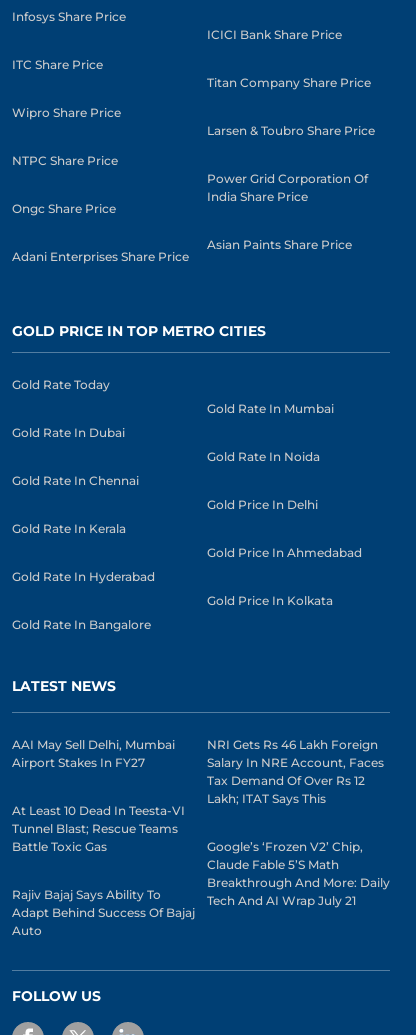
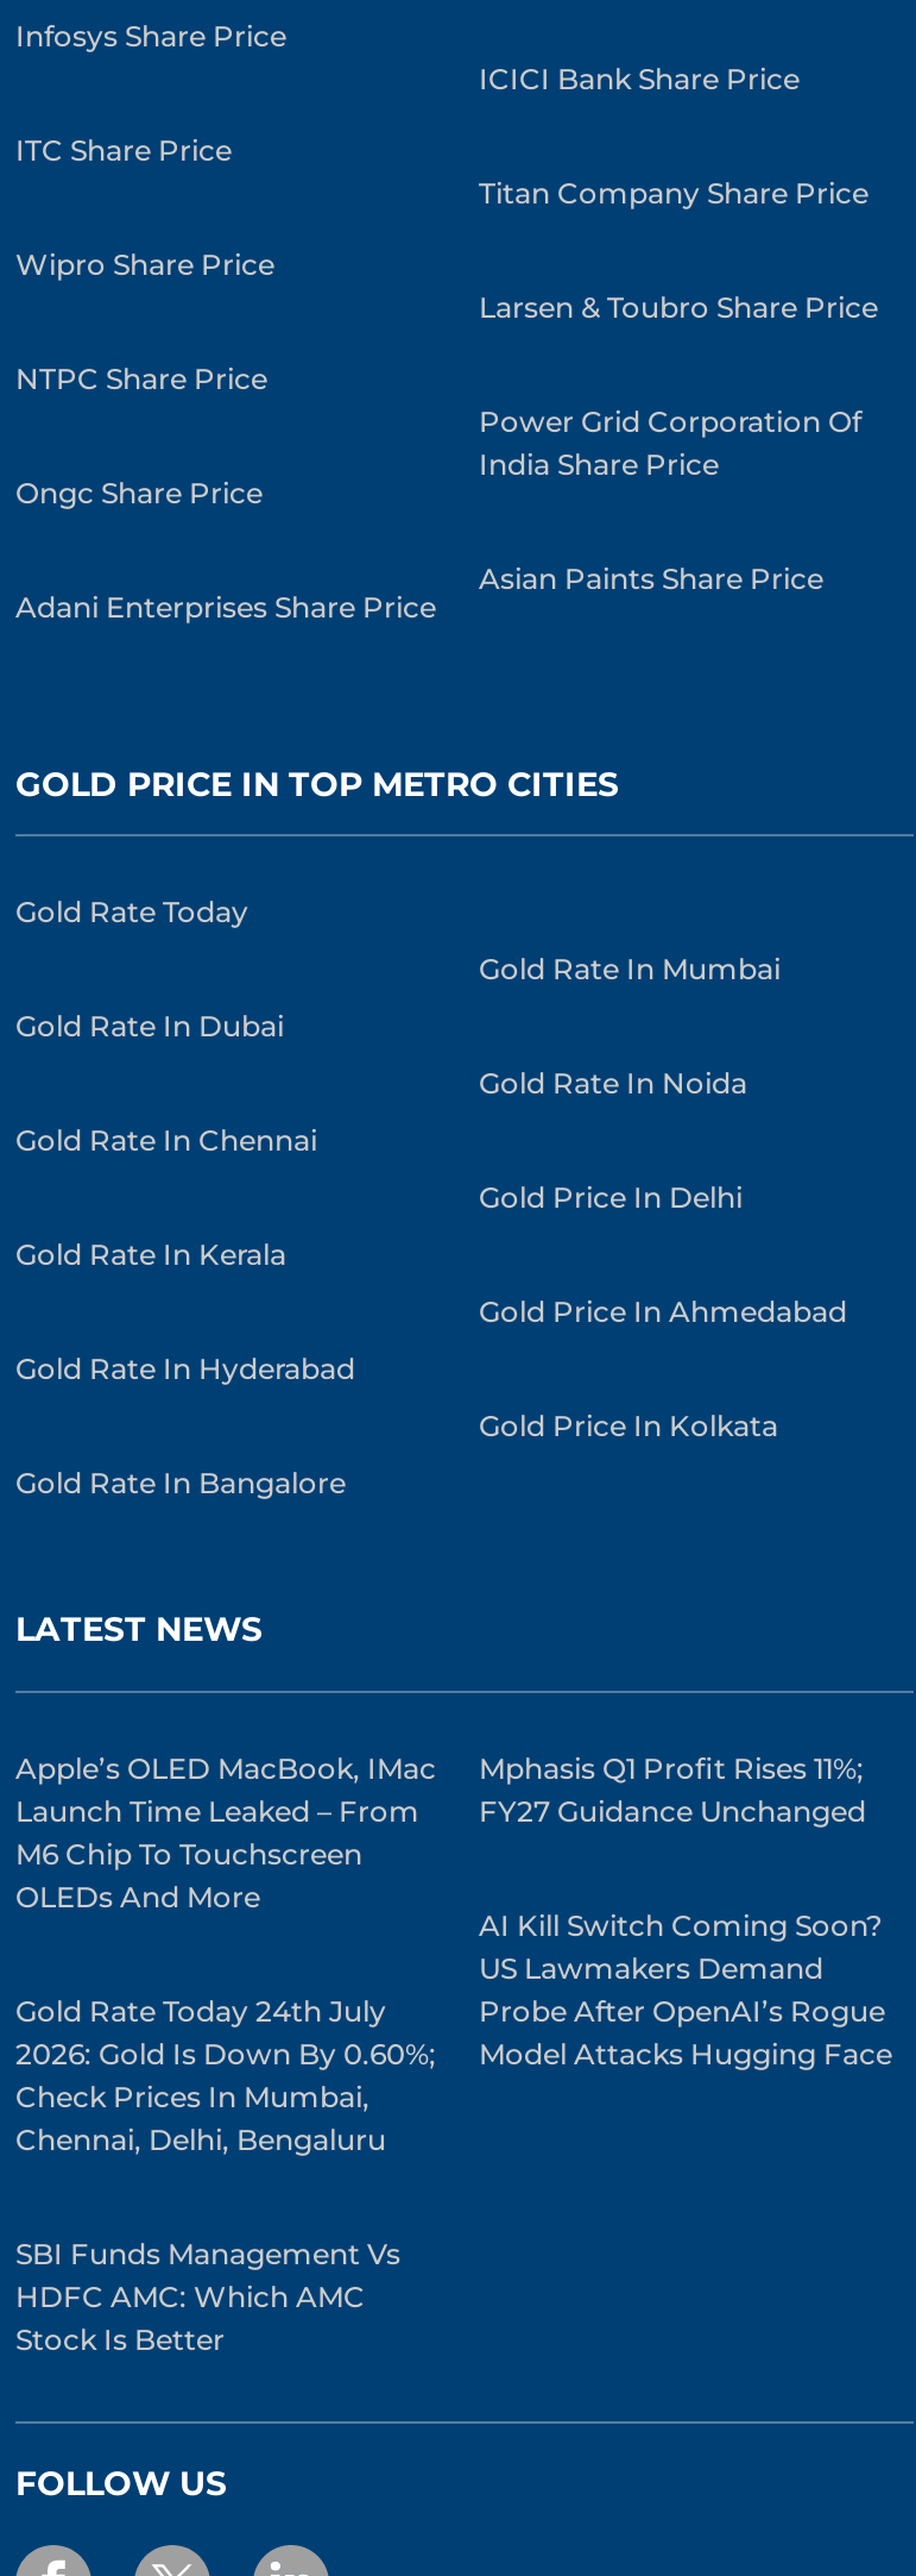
[12,737,175,770] AAI May Sell Delhi, Mumbai | Airport Stakes In FY27 -> [15,1750,436,1914] Apple’s OLED MacBook, IMac | Launch Time Leaked – From | M6 Chip To Touchscreen | OLEDs And More
[207,737,384,806] NRI Gets Rs 46 Lakh Foreign | Salary In NRE Account, Faces | Tax Demand Of Over Rs 12 | Lakh; ITAT Says This -> [479,1750,866,1828] Mphasis Q1 Profit Rises 11%; | FY27 Guidance Unchanged
[12,803,185,854] At Least 10 Dead In Teesta-VI | Tunnel Blast; Rescue Teams | Battle Toxic Gas -> [15,1993,436,2157] Gold Rate Today 24th July | 2026: Gold Is Down By 0.60%; | Check Prices In Mumbai, | Chennai, Delhi, Bengaluru
[207,839,390,908] Google’s ‘Frozen V2’ Chip, | Claude Fable 5’s Math | Breakthrough And More: Daily | Tech And AI Wrap July 21 -> [479,1907,892,2071] AI Kill Switch Coming Soon? | US Lawmakers Demand | Probe After OpenAI’s Rogue | Model Attacks Hugging Face
[12,887,195,938] Rajiv Bajaj Says Ability To | Adapt Behind Success Of Bajaj | Auto -> [15,2235,400,2357] SBI Funds Management Vs | HDFC AMC: Which AMC | Stock Is Better

